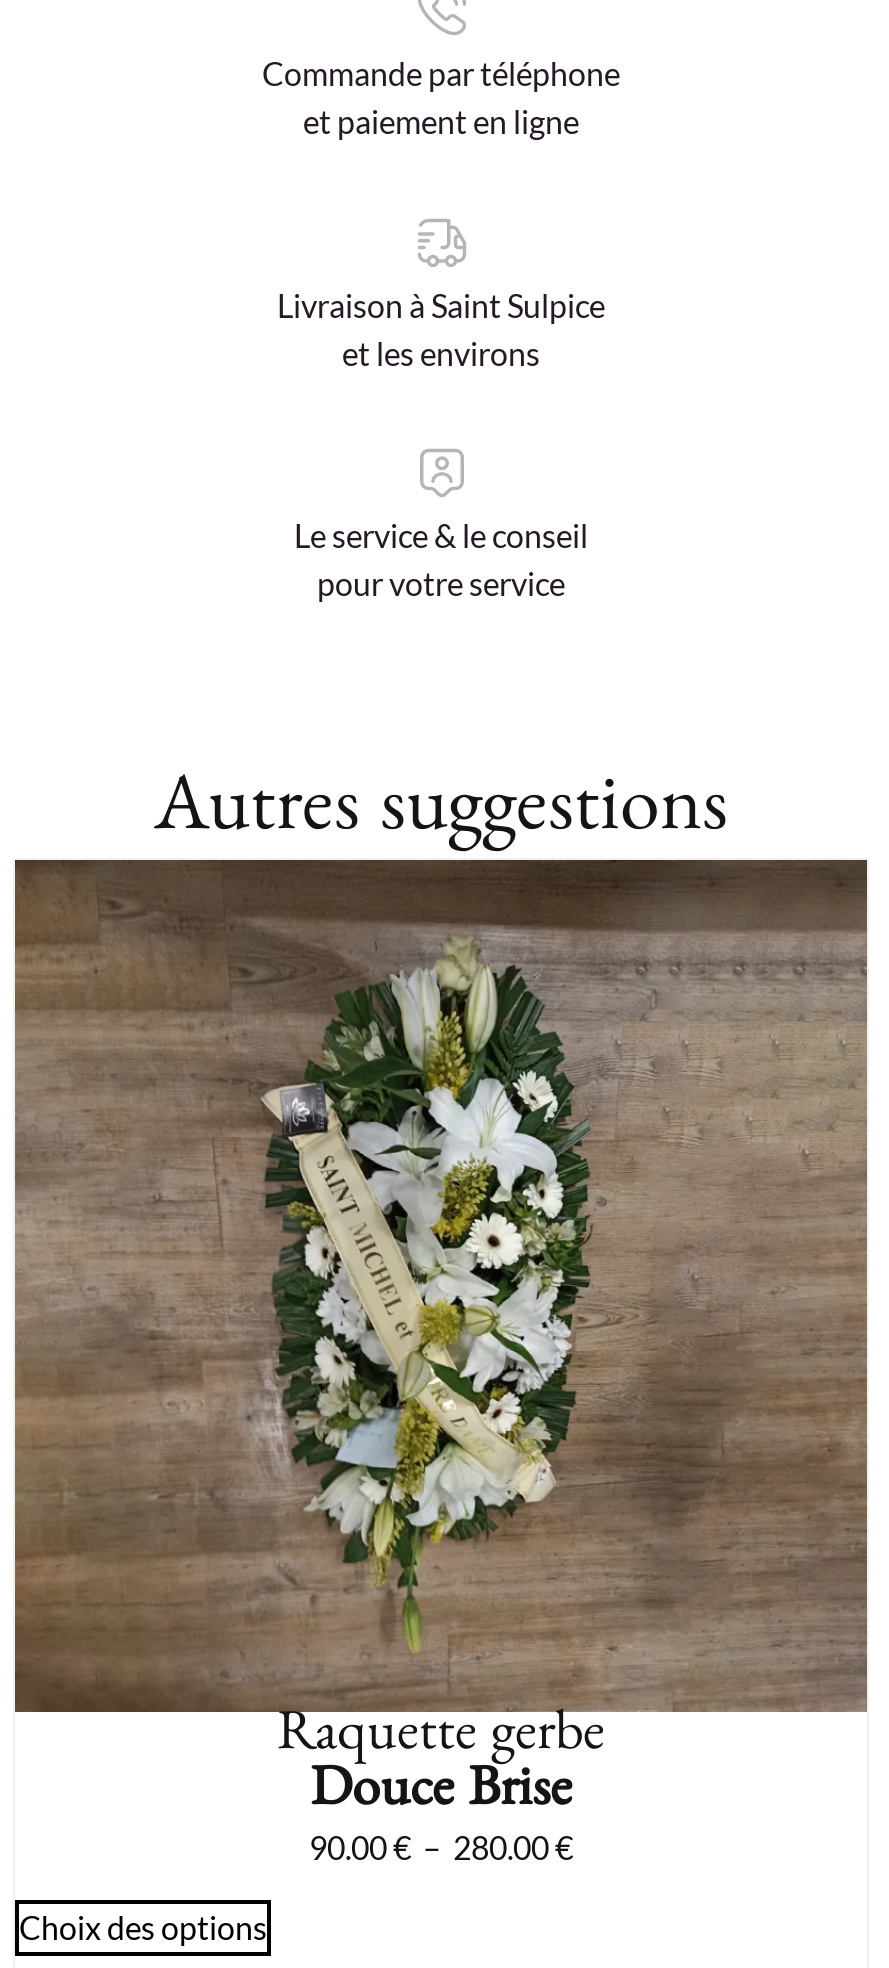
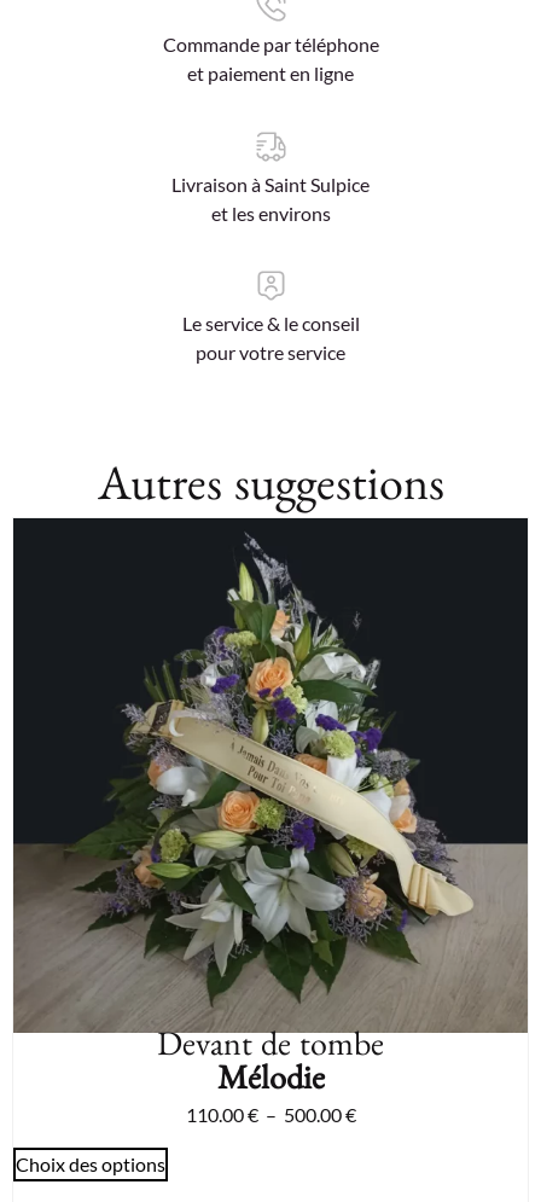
[13,860,869,1865] [image] | Raquette gerbe | Douce Brise | 90.00€ – 280.00€ -> [12,518,529,1126] [image] | Devant de tombe | Mélodie | 110.00€ – 500.00€

